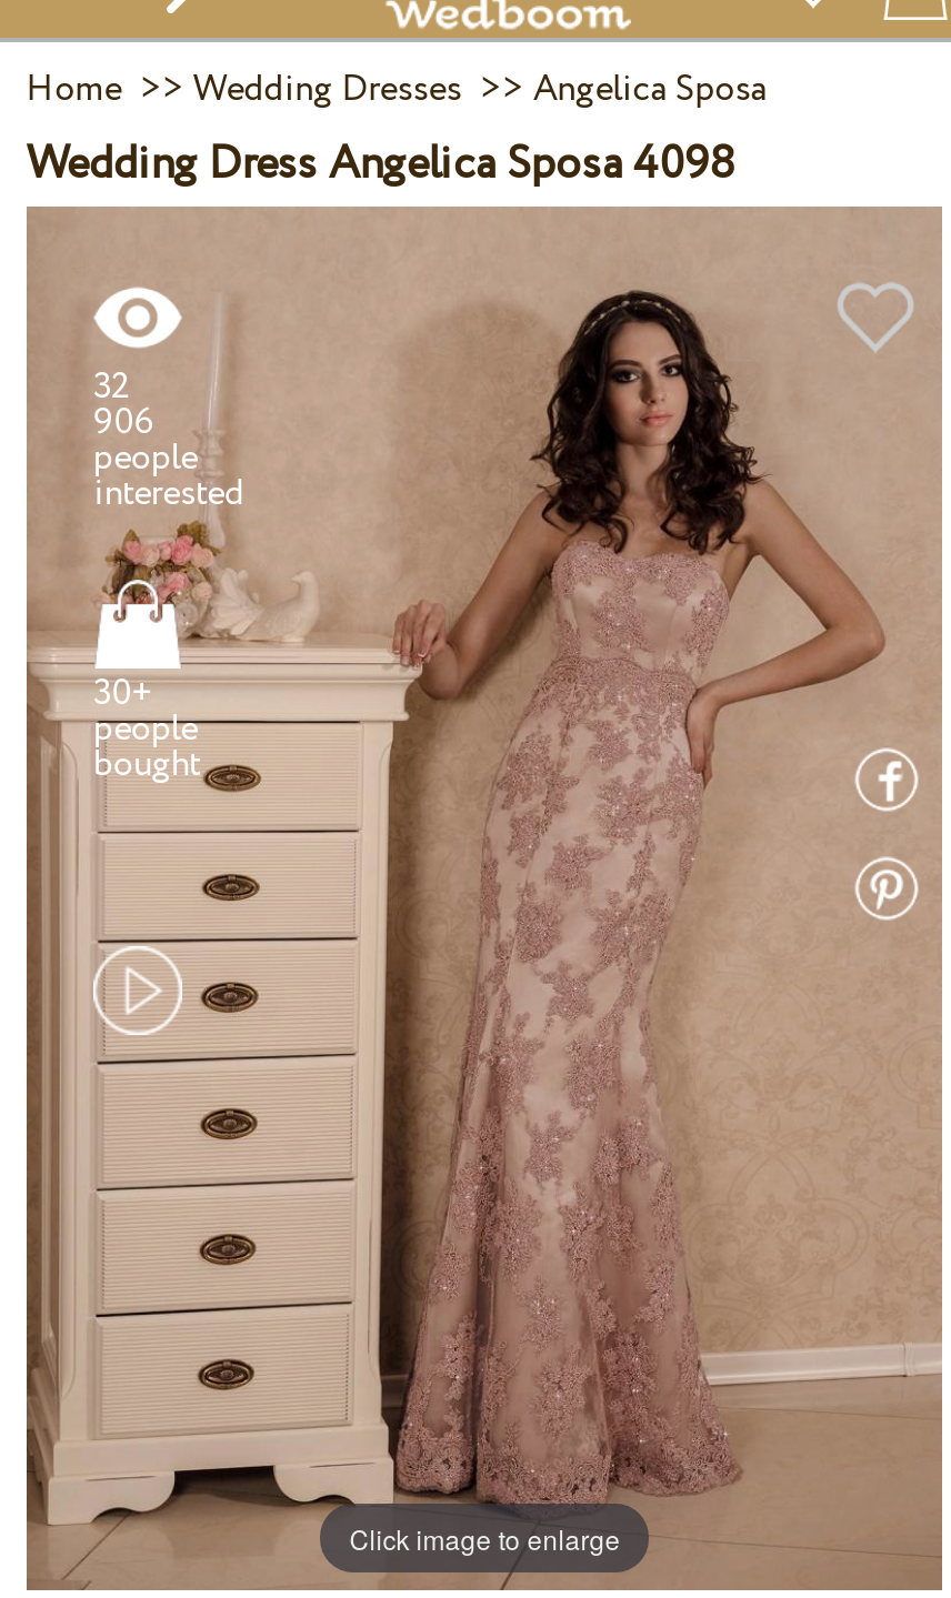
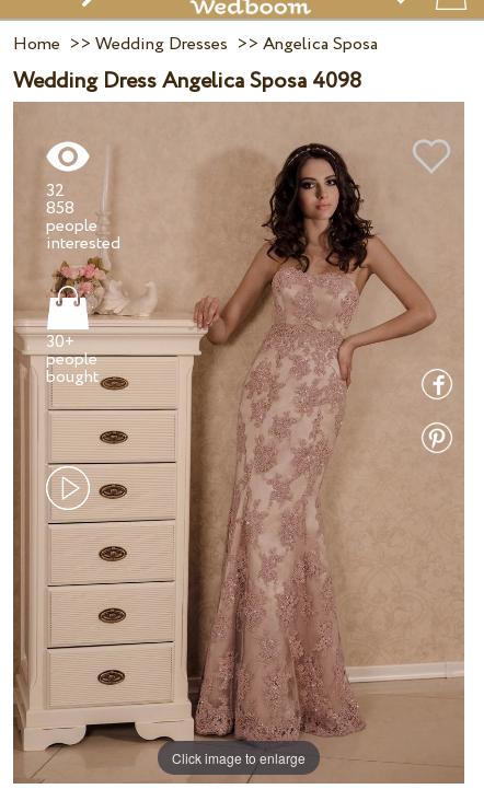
[94,398,154,449] 906 -> [46,196,75,221] 858

